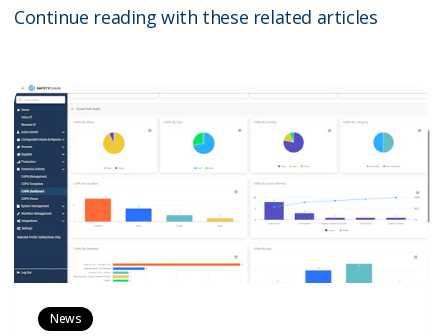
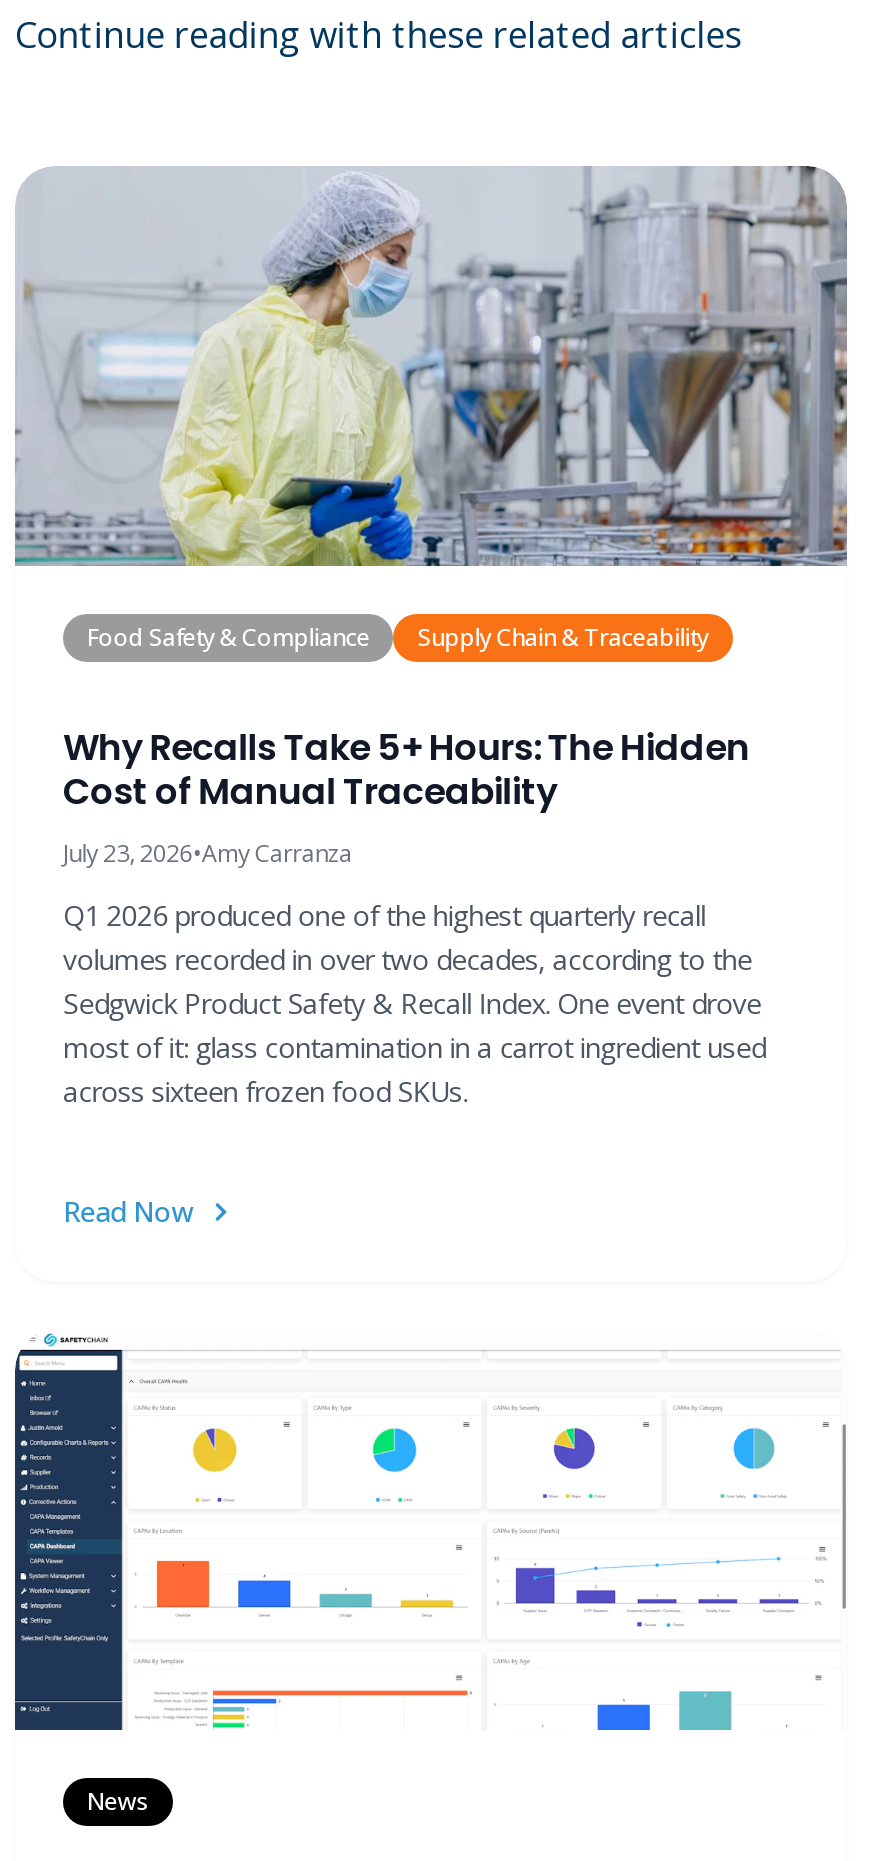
none -> [13,164,849,1230] [image] | Food Safety & Compliance | Supply Chain & Traceability | Why Recalls Take 5+ Hours: The Hidden | Cost of Manual Traceability | July 23, 2026•Amy Carranza | Q1 2026 produced one of the highest quarterly recall | volumes recorded in over two decades, according to the | Sedgwick Product Safety & Recall Index. One event drove | most of it: glass contamination in a carrot ingredient used | across sixteen frozen food SKUs. | Read Now

